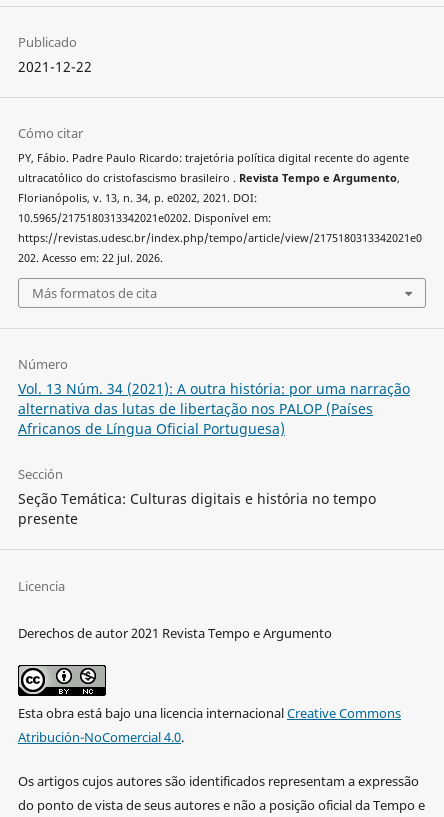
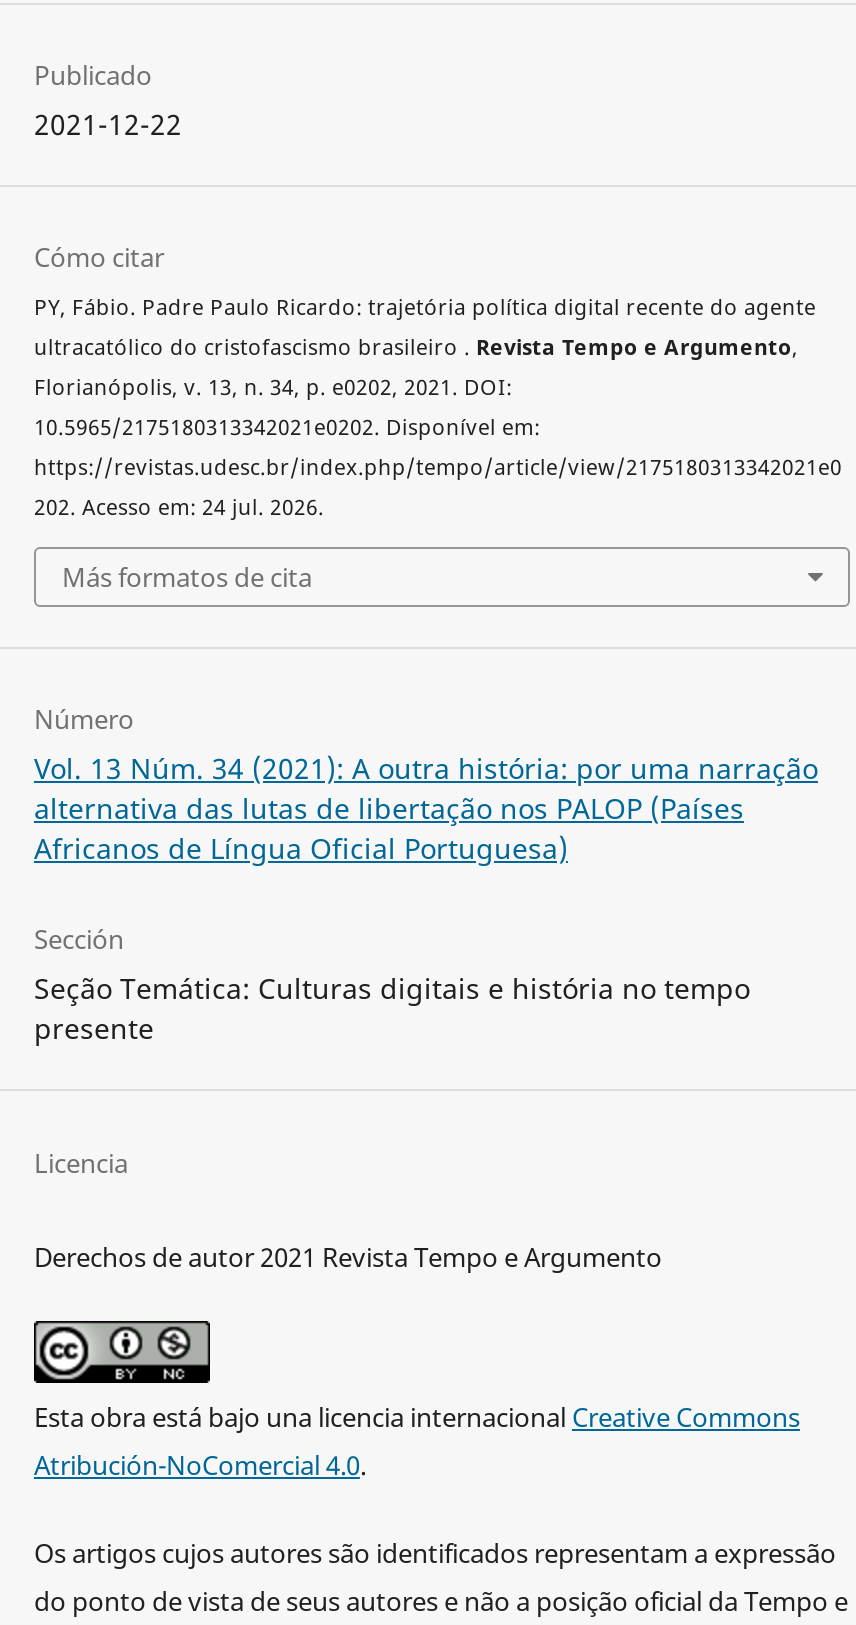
[18,251,163,265] 202. Acesso em: 22 jul. 2026. -> [34,493,324,521] 202. Acesso em: 24 jul. 2026.

